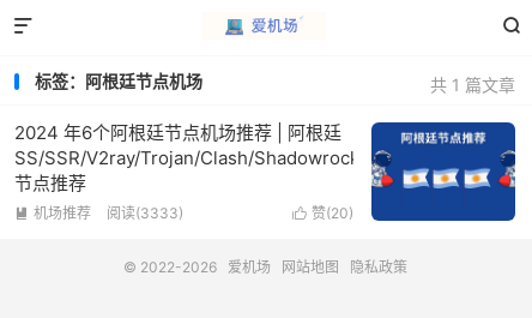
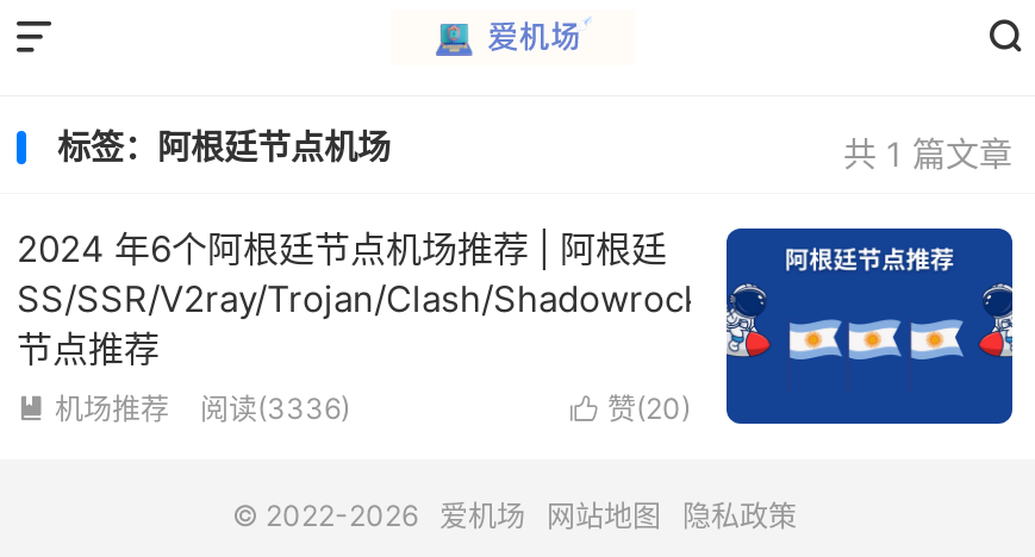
[107,204,183,222] 阅读(3333) -> [200,390,350,426] 阅读(3336)

